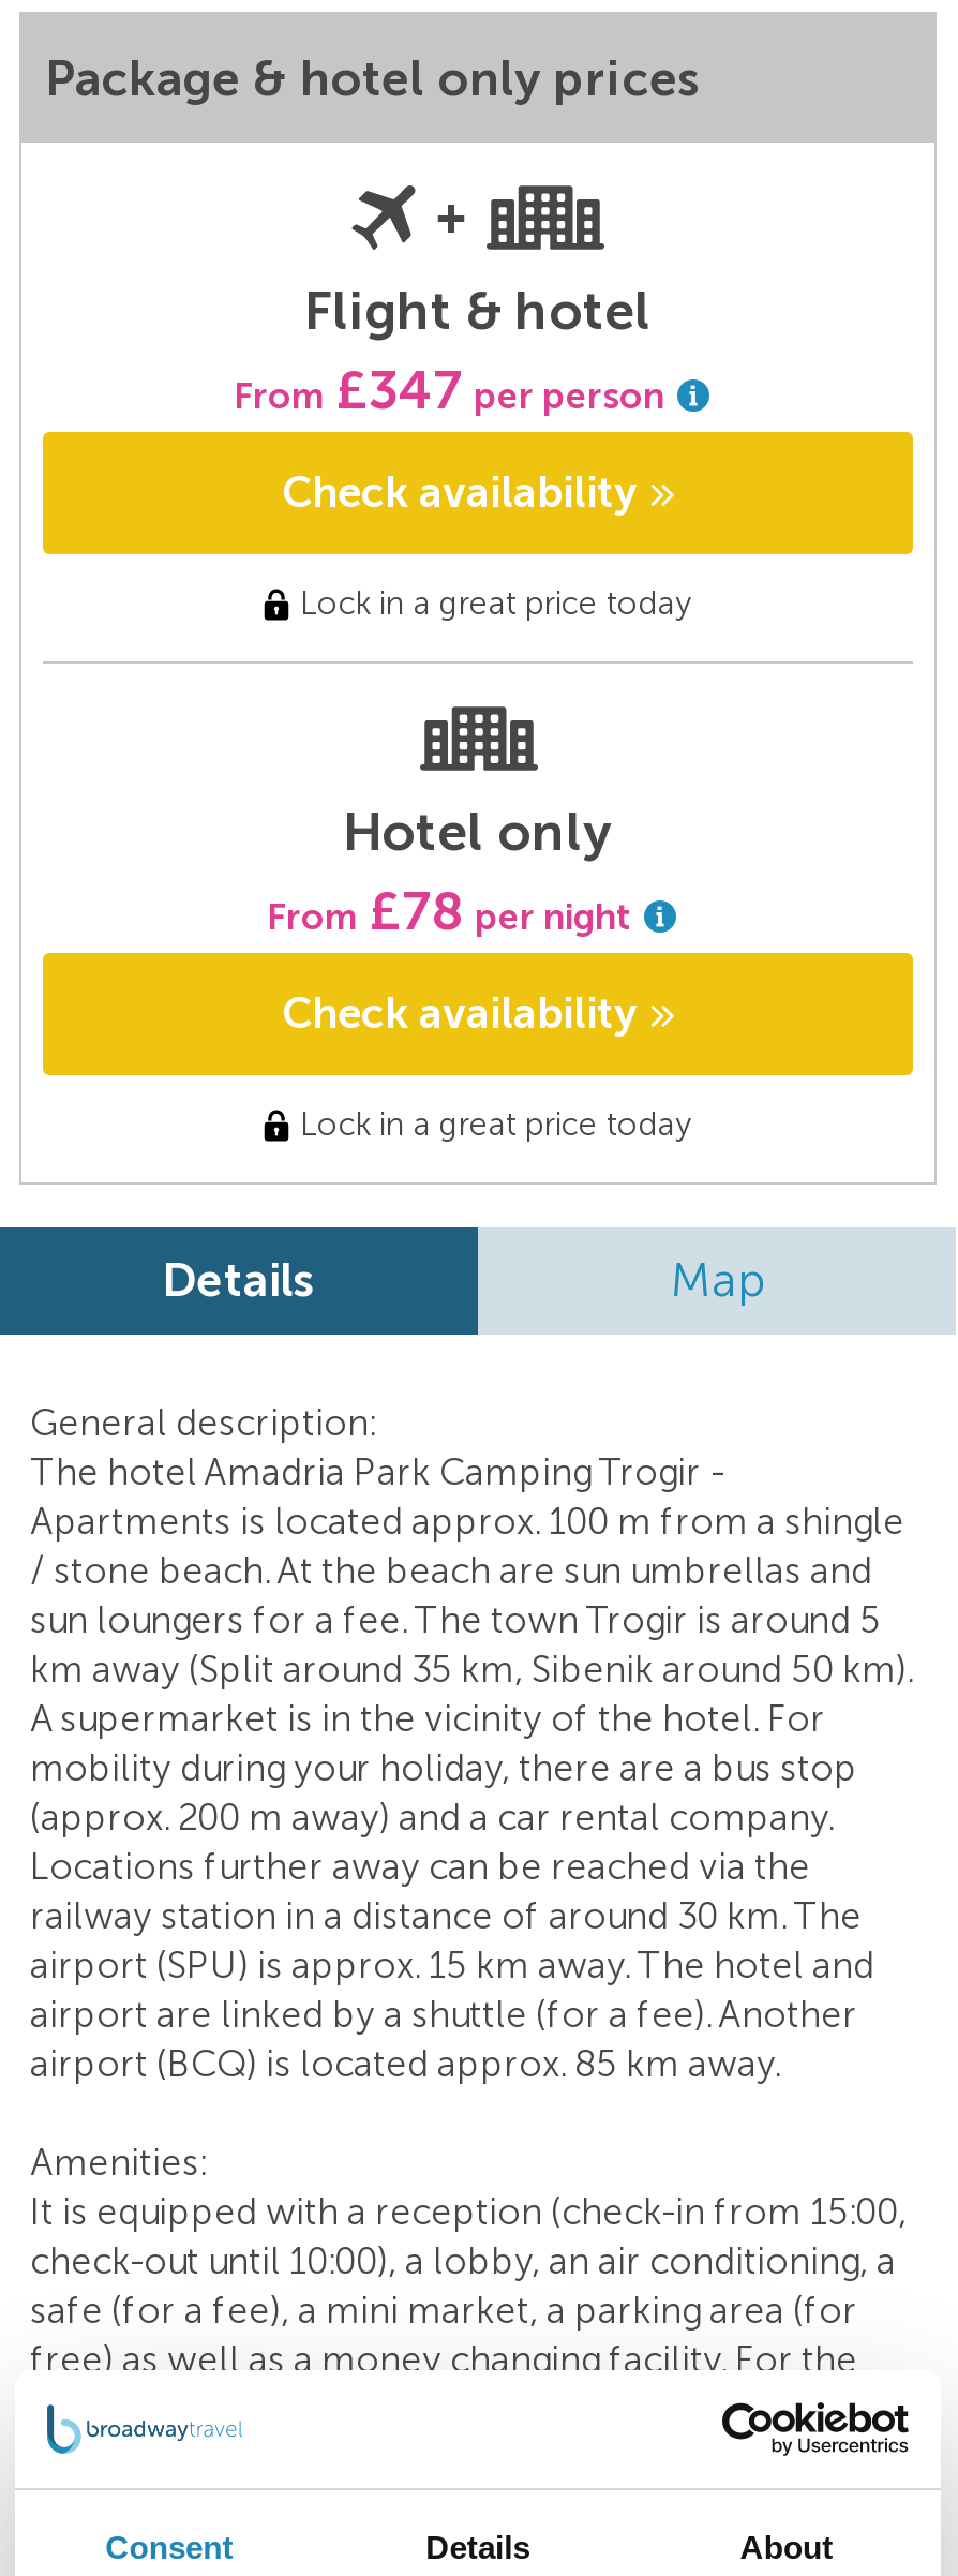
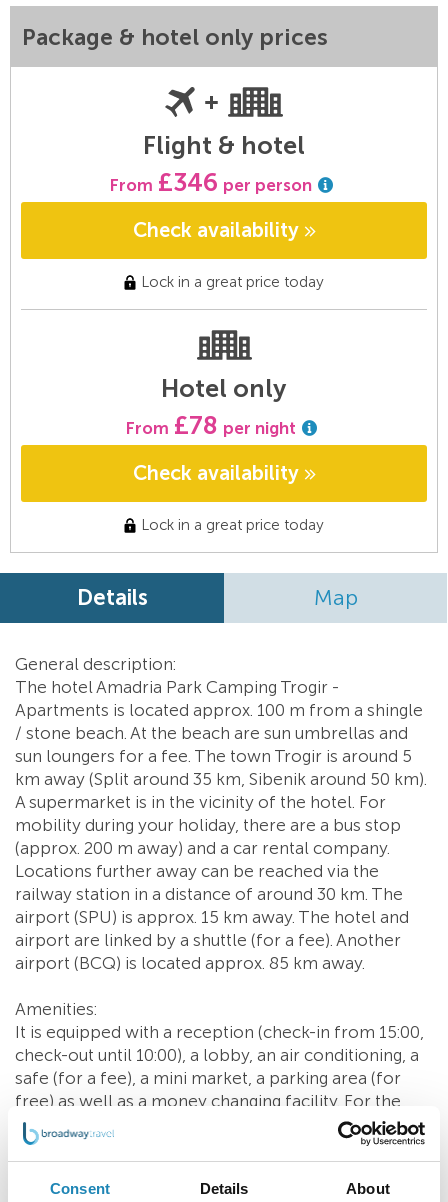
[234,357,664,423] From £347 per person -> [109,167,311,198] From £346 per person

